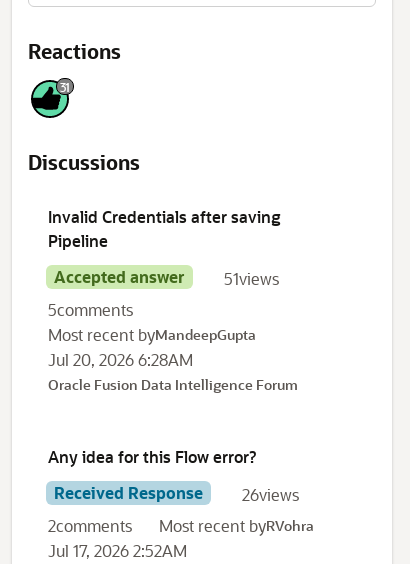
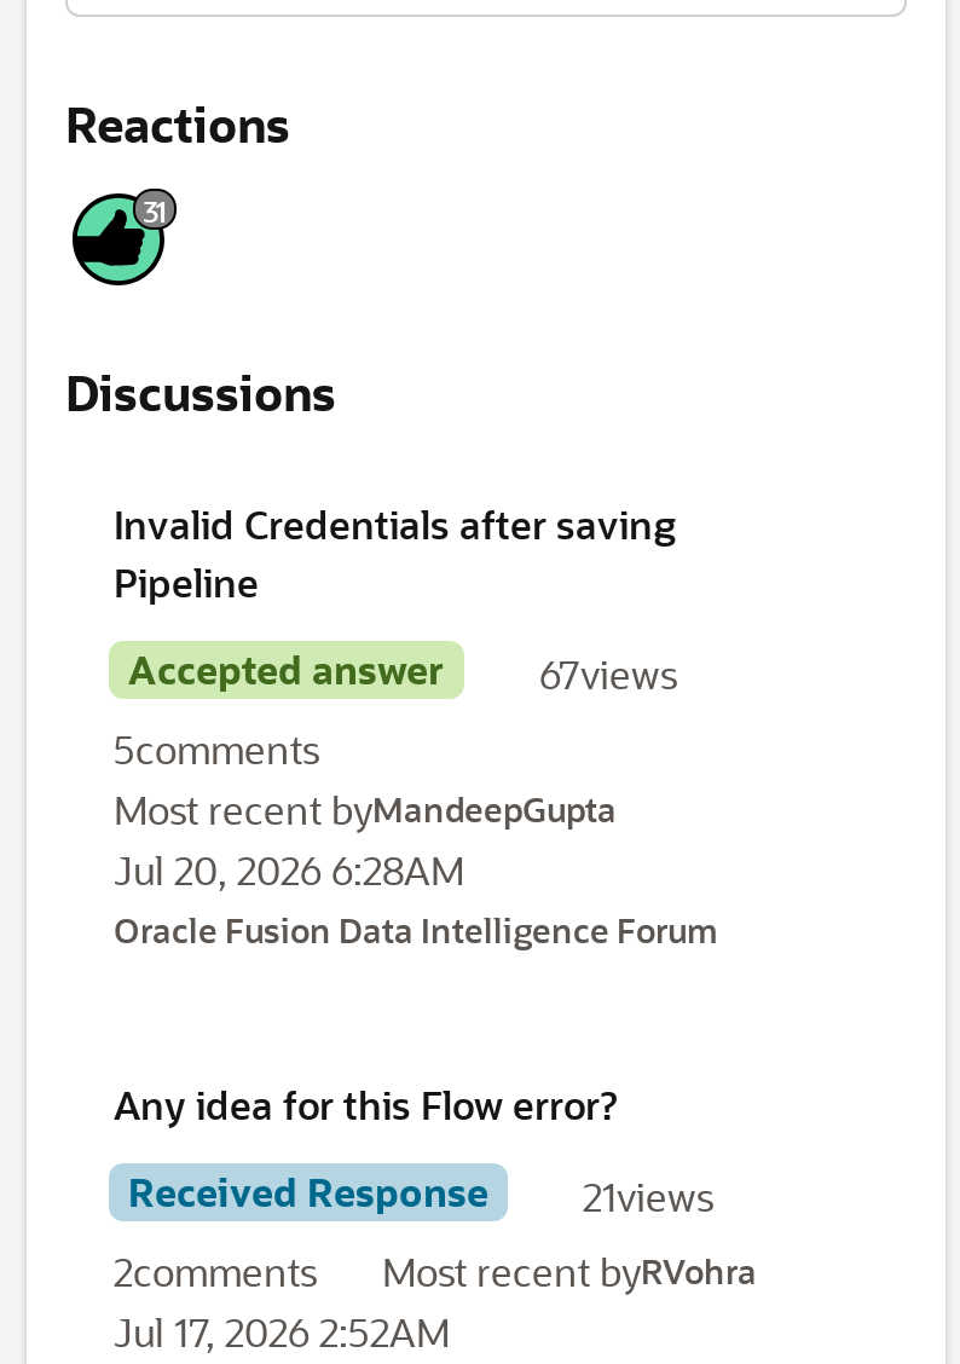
[54,266,279,289] Accepted answer 51views -> [128,643,677,700] Accepted answer 67views
[54,482,299,505] Received Response 26views -> [128,1166,713,1222] Received Response 21views

